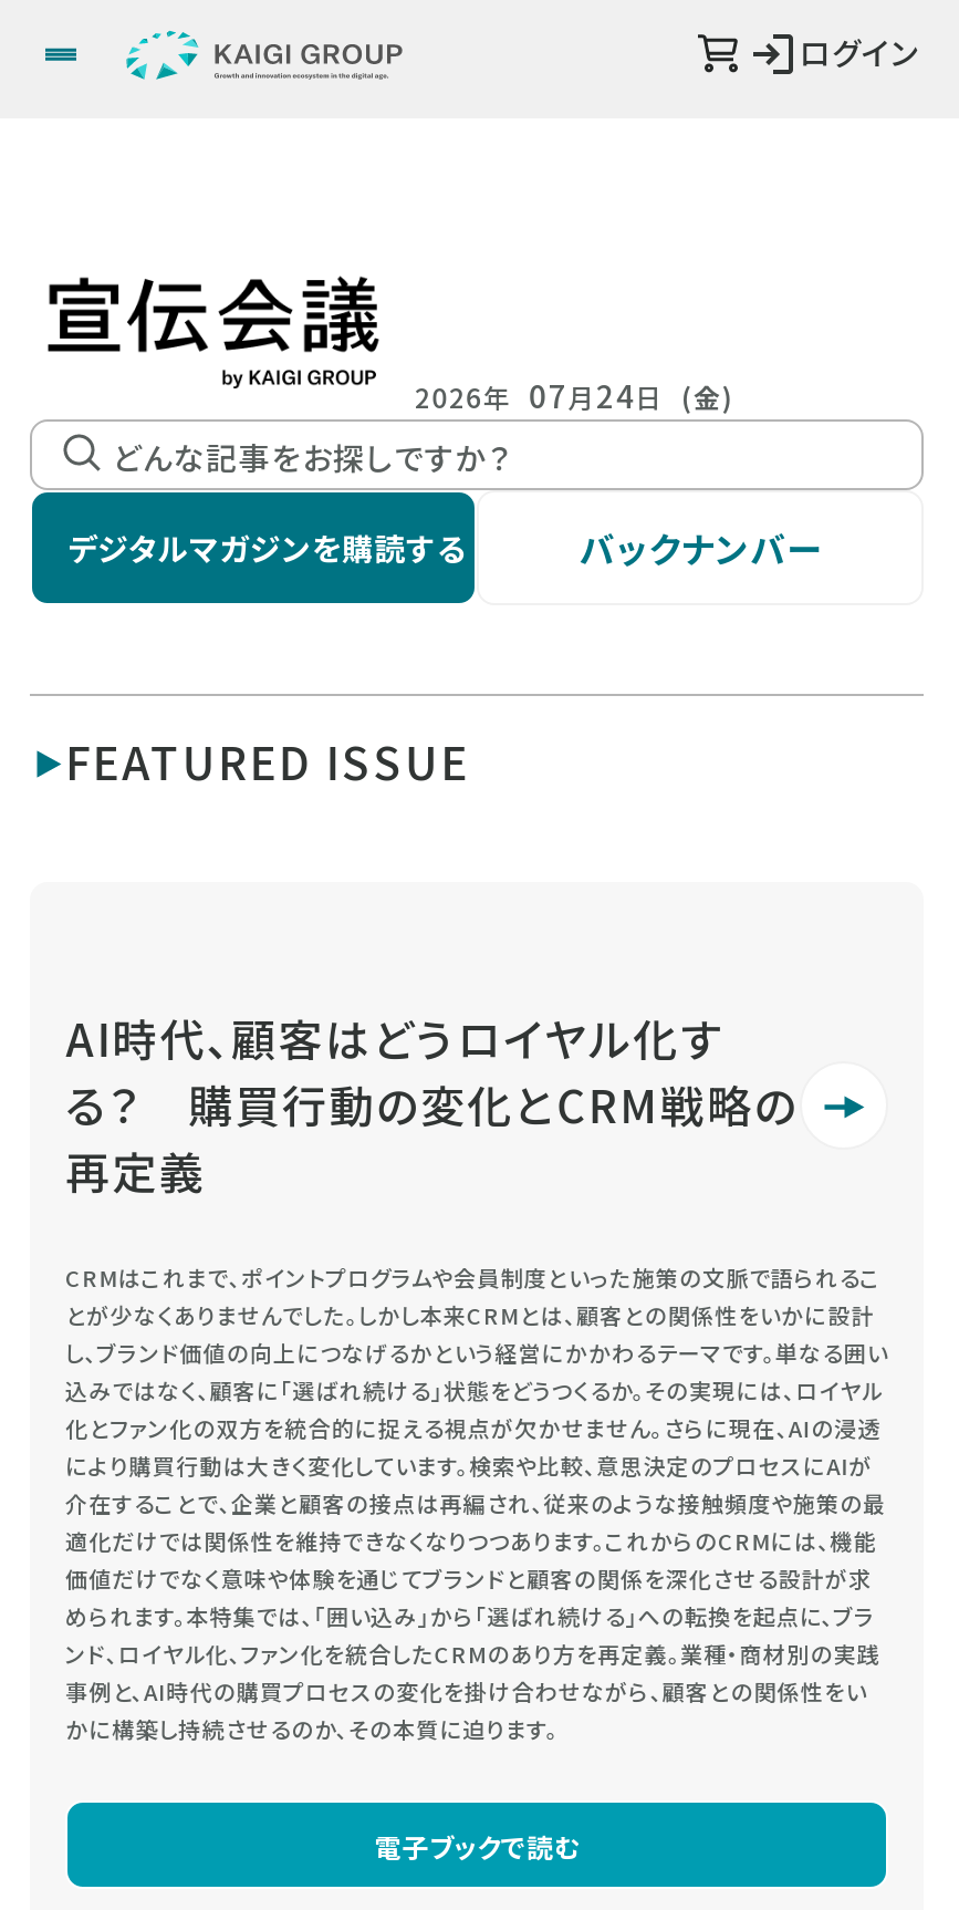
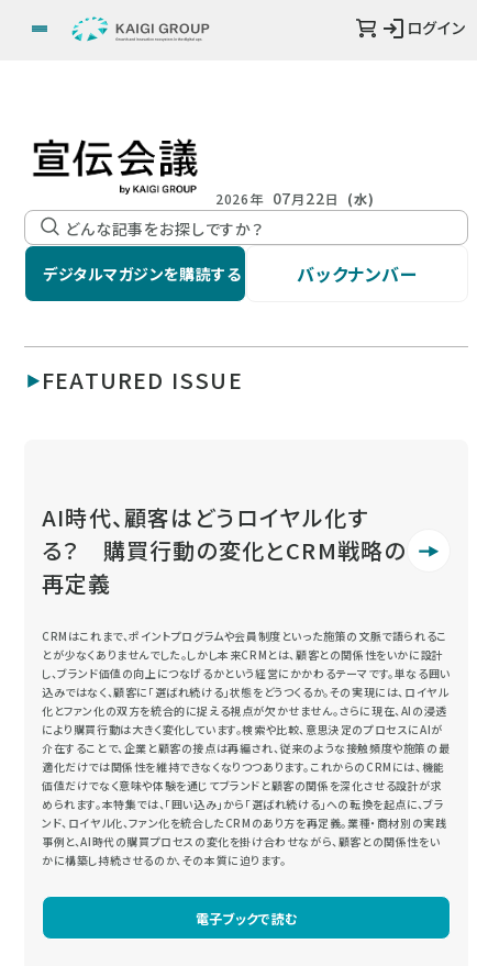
[415,373,735,417] 2026年 07月24日 (金) -> [215,187,374,209] 2026年 07月22日 (水)

